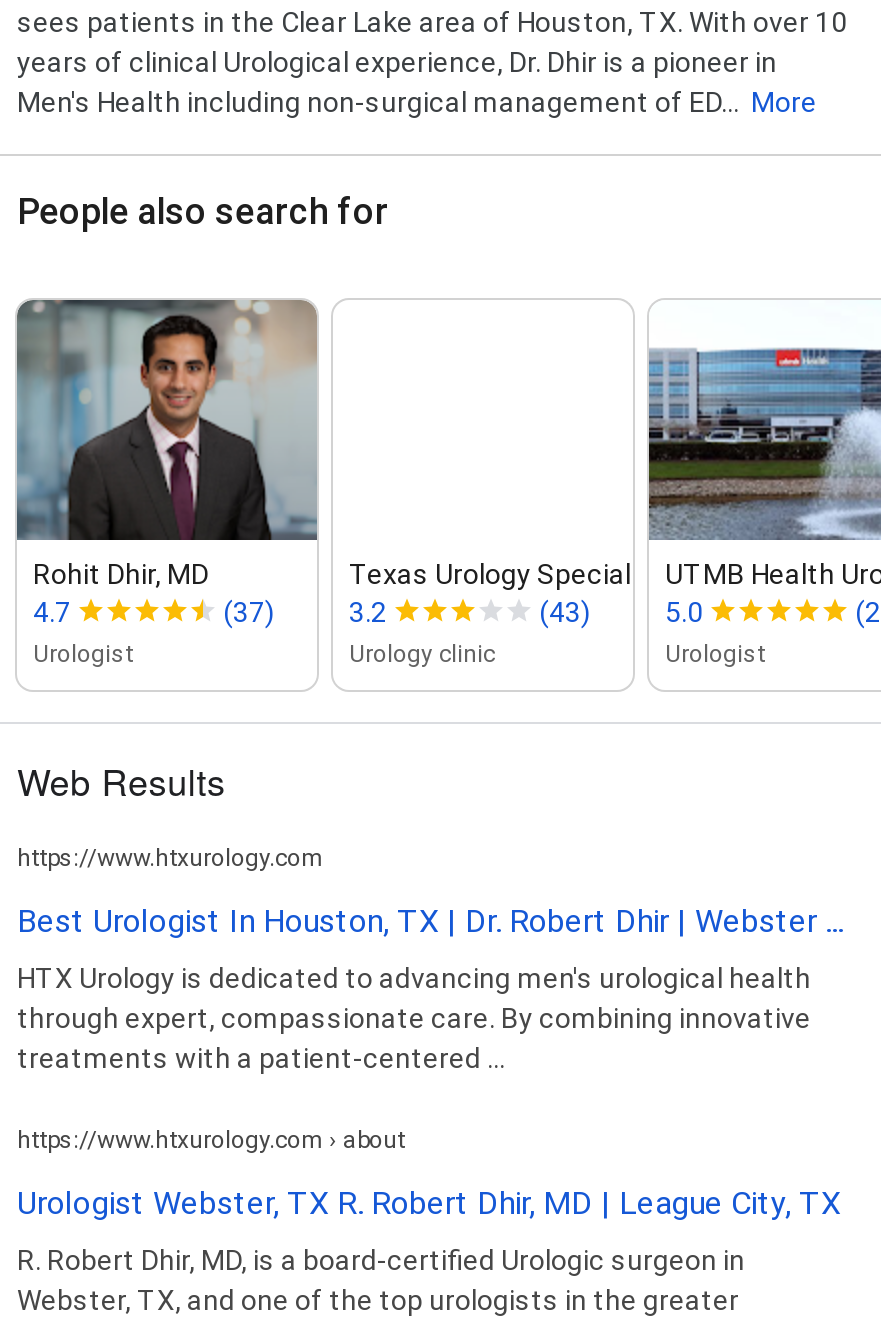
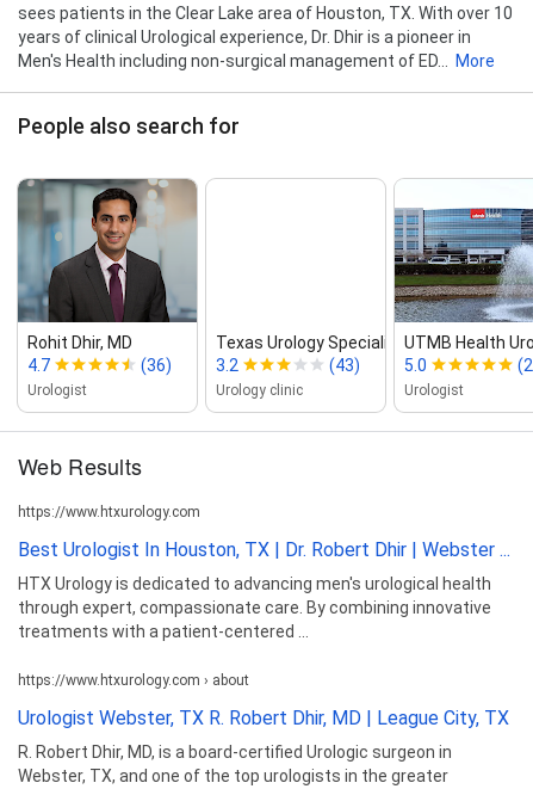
[223,595,275,627] (37) -> [141,355,172,374] (36)

